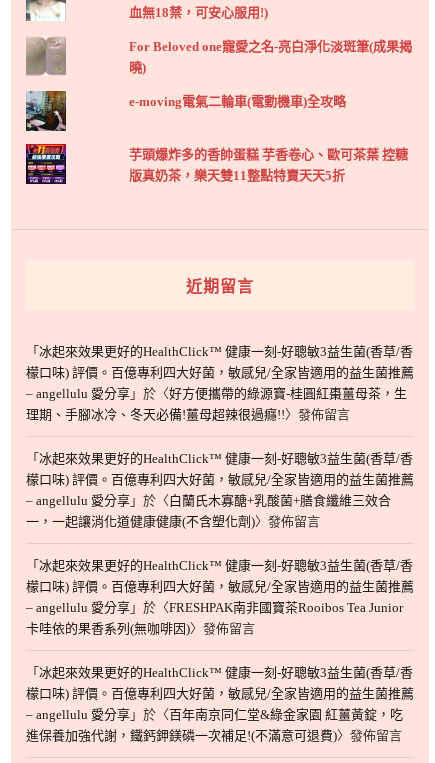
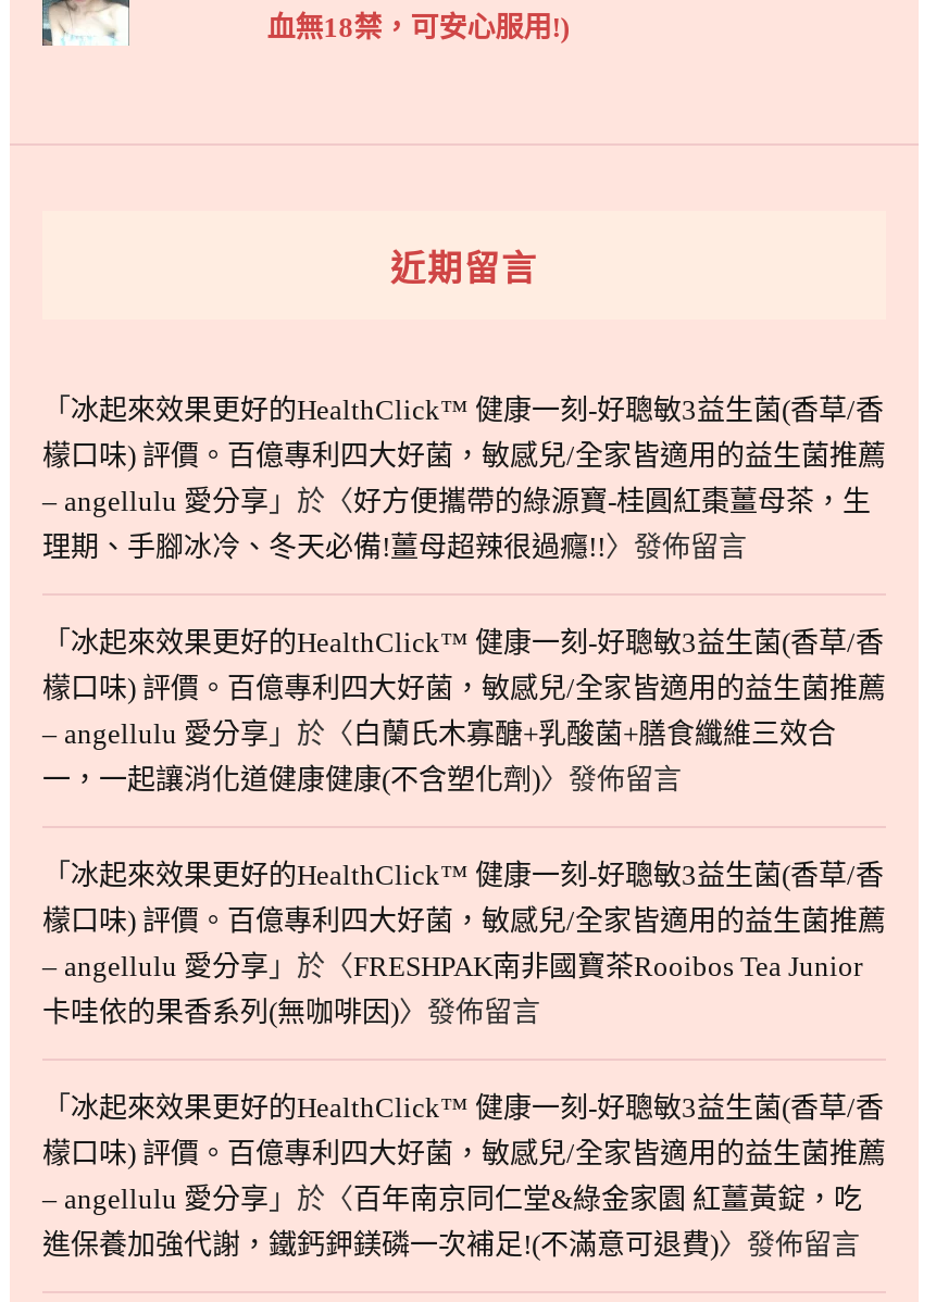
[25,36,67,76] [image] -> none
[129,39,412,109] For Beloved one寵愛之名-亮白淨化淡斑筆(成果揭 | 曉) | e-moving電氣二輪車(電動機車)全攻略 -> none
[25,90,67,133] [image] -> none
[25,142,67,185] [image] -> none
[129,147,408,183] 芋頭爆炸多的香帥蛋糕 芋香卷心、歐可茶葉 控糖 | 版真奶茶，樂天雙11整點特賣天天5折 -> none

